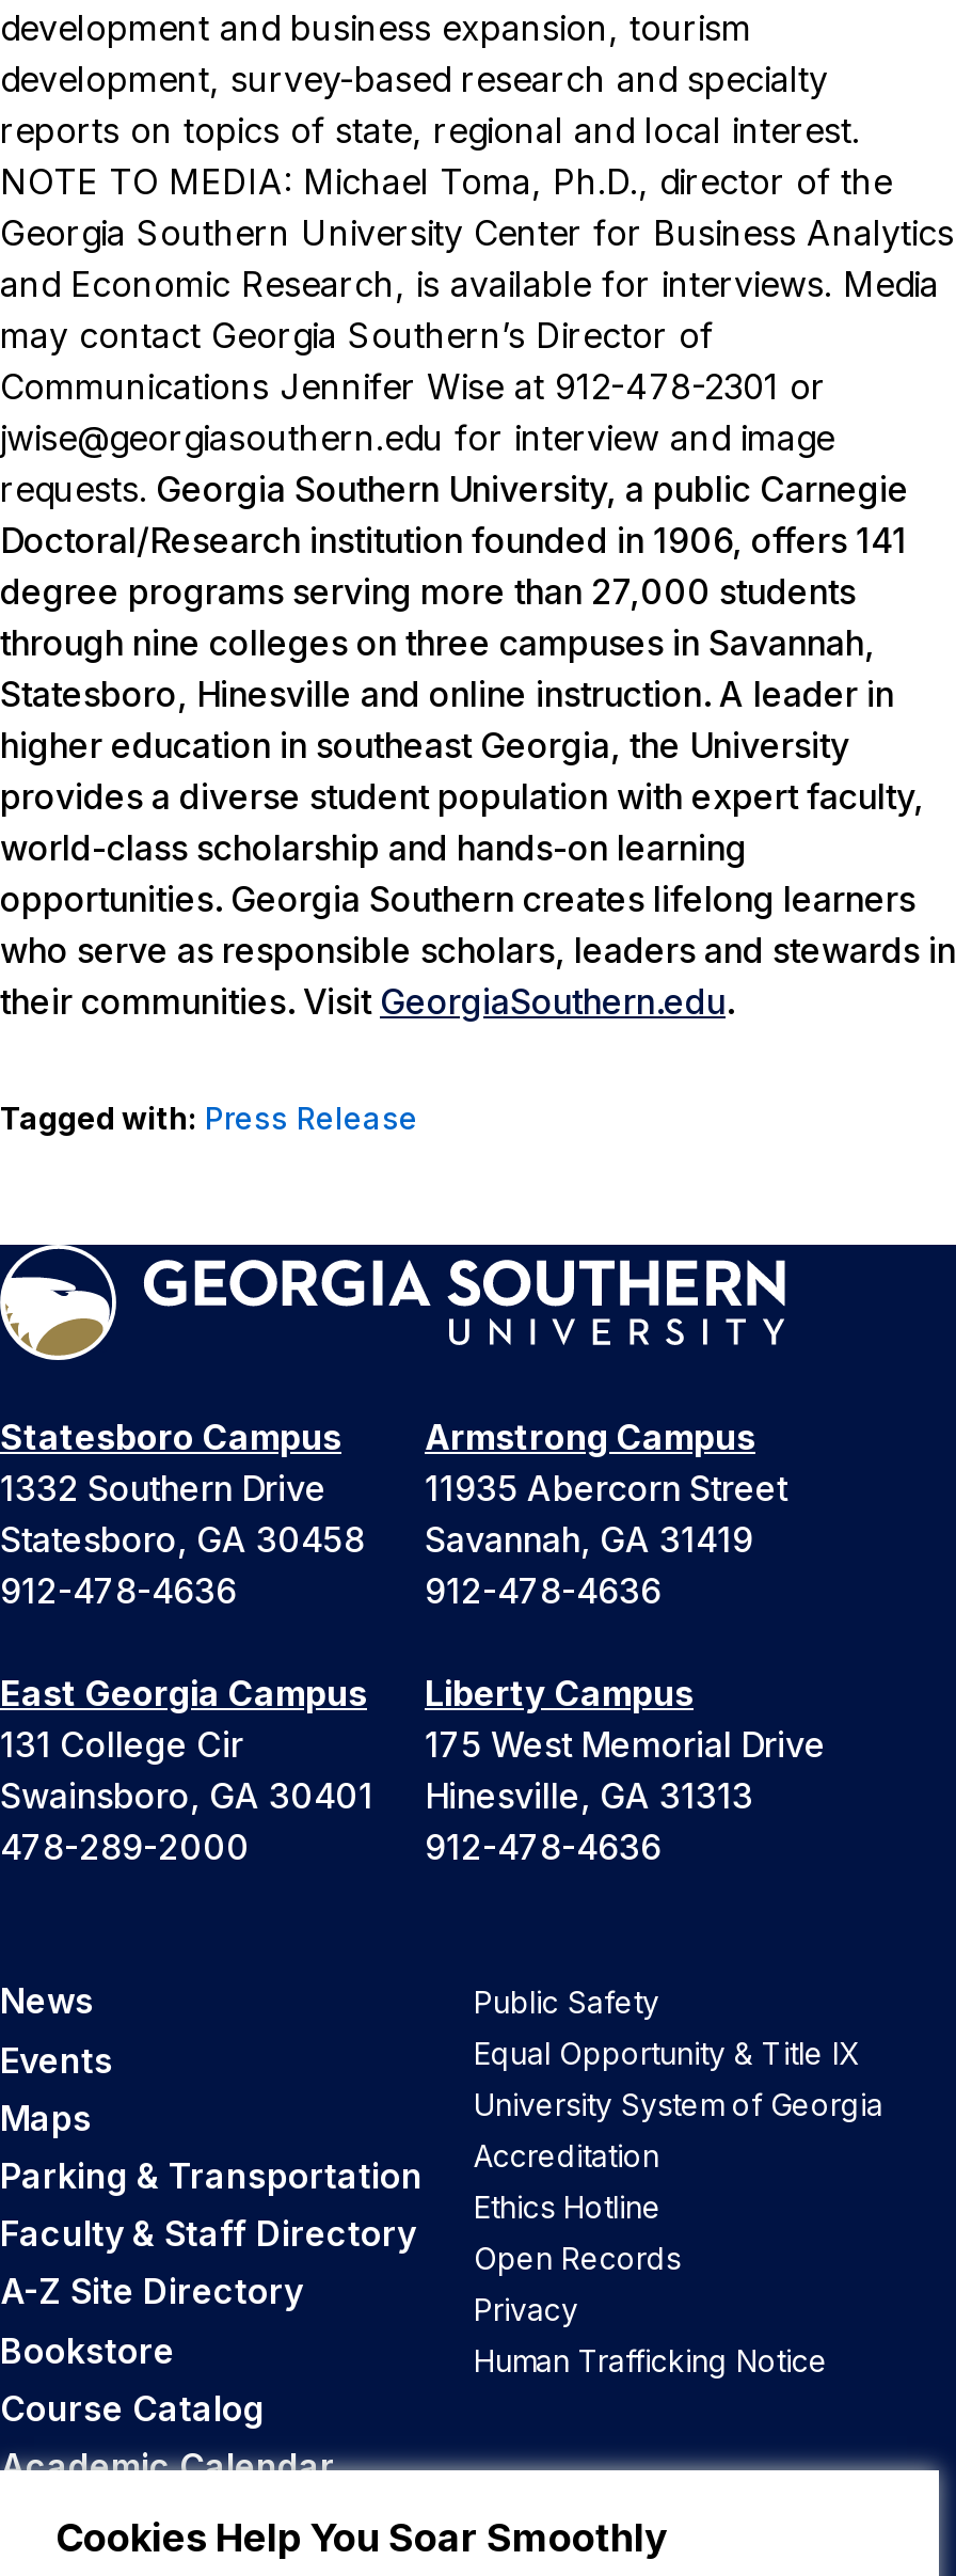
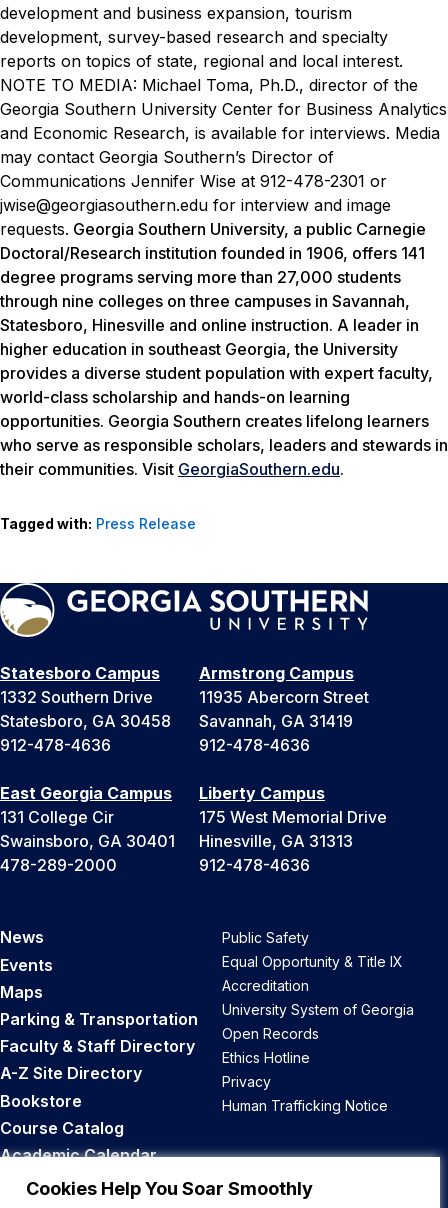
moved [474,2087,883,2123] -> [222,1001,414,1018]: University System of Georgia
moved [474,2138,659,2175] -> [222,977,309,994]: Accreditation
moved [474,2190,662,2226] -> [222,1049,310,1066]: Ethics Hotline
moved [474,2241,681,2277] -> [222,1025,319,1042]: Open Records

